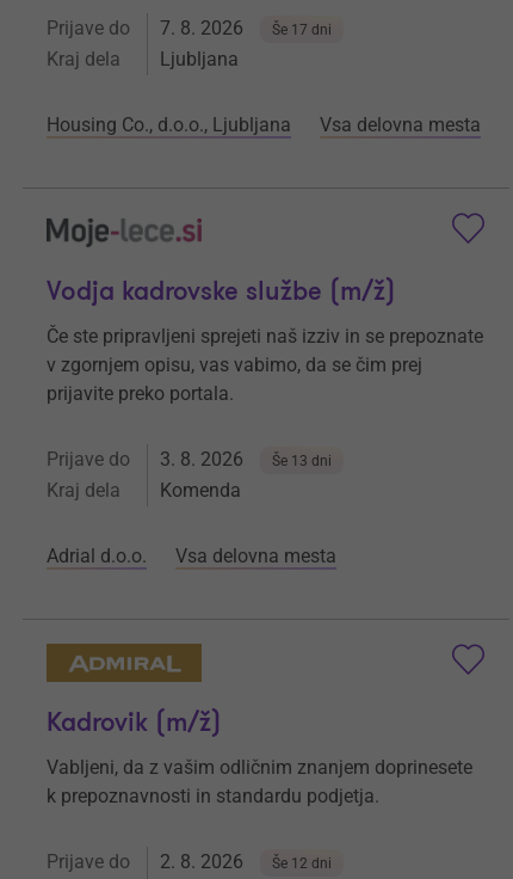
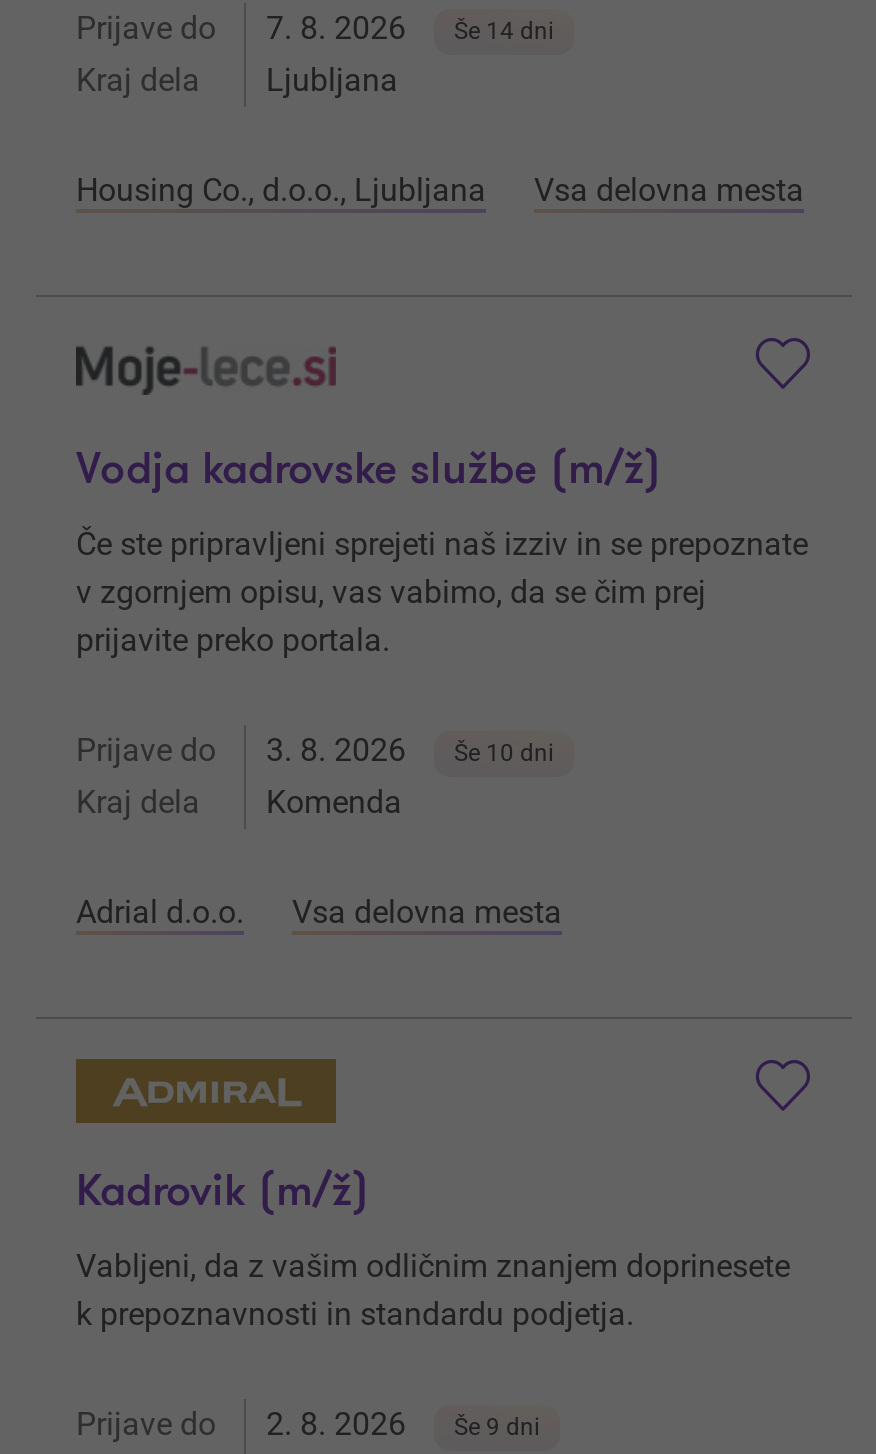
[47,17,332,39] Prijave do 7. 8. 2026 Še 17 dni -> [76,10,554,48] Prijave do 7. 8. 2026 Še 14 dni
[47,448,332,470] Prijave do 3. 8. 2026 Še 13 dni -> [76,732,554,770] Prijave do 3. 8. 2026 Še 10 dni
[47,850,332,873] Prijave do 2. 8. 2026 Še 12 dni -> [76,1406,540,1444] Prijave do 2. 8. 2026 Še 9 dni

